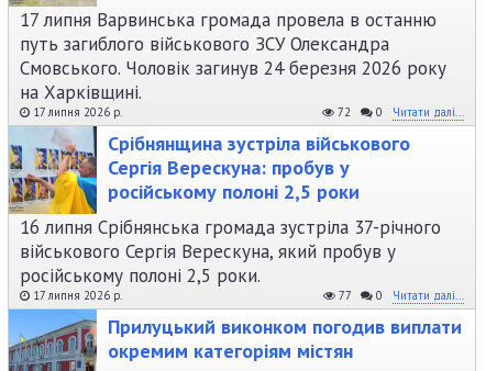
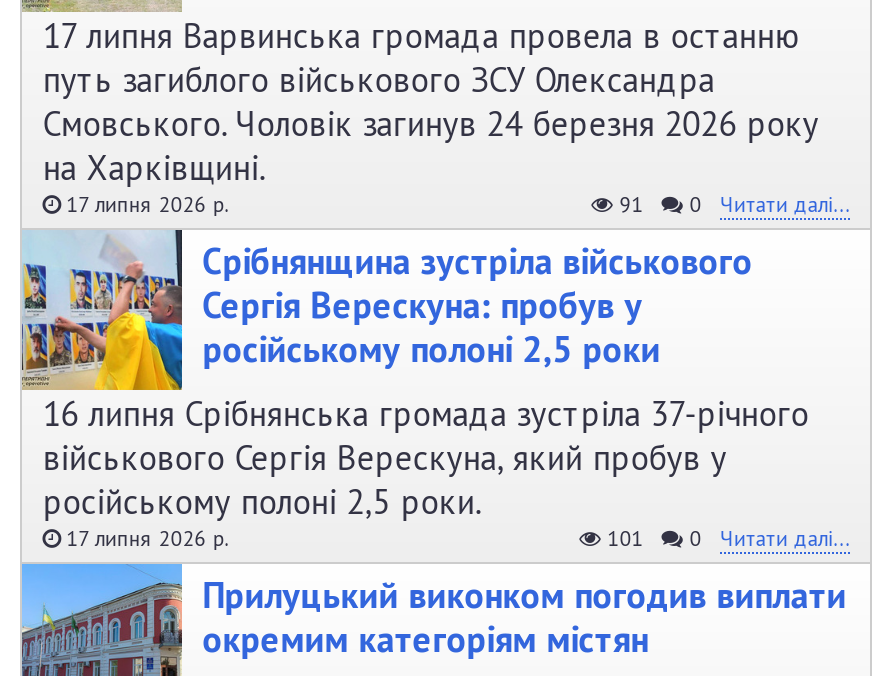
[334,104,464,120] 72 0 Читати далі... -> [614,190,850,218] 91 0 Читати далі...
[335,288,464,303] 77 0 Читати далі... -> [602,524,850,552] 101 0 Читати далі...

